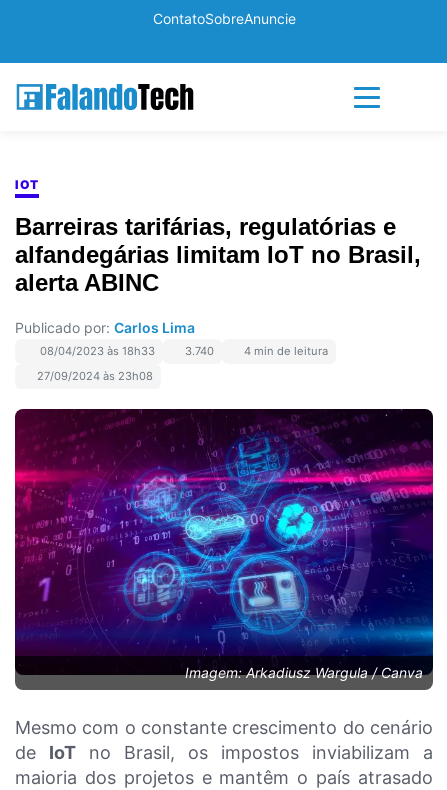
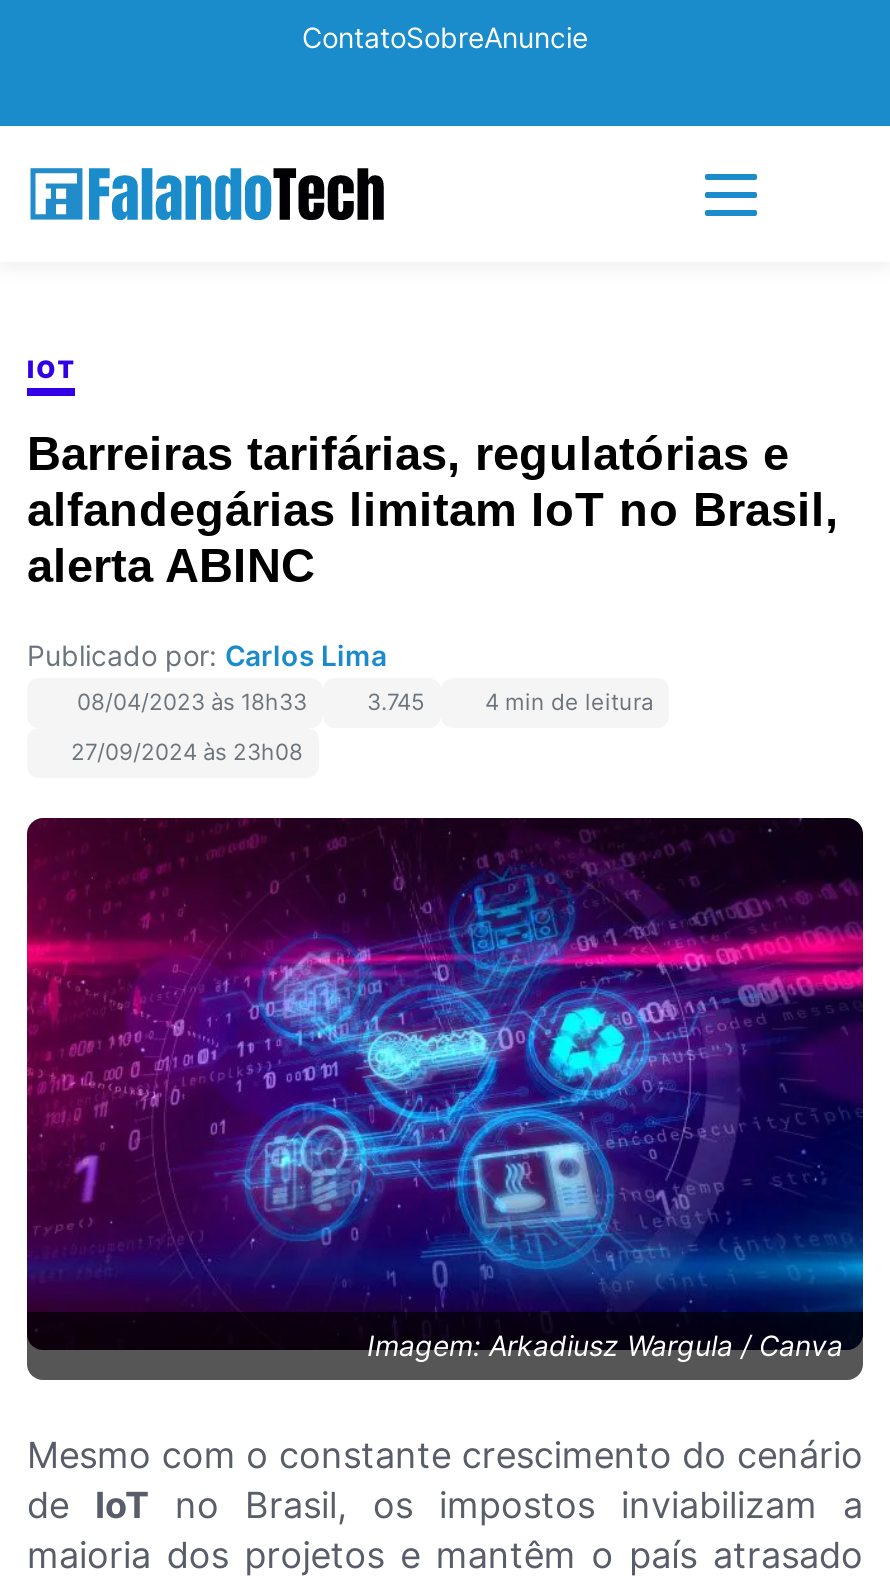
[185,344,214,358] 3.740 -> [367,688,425,716] 3.745

